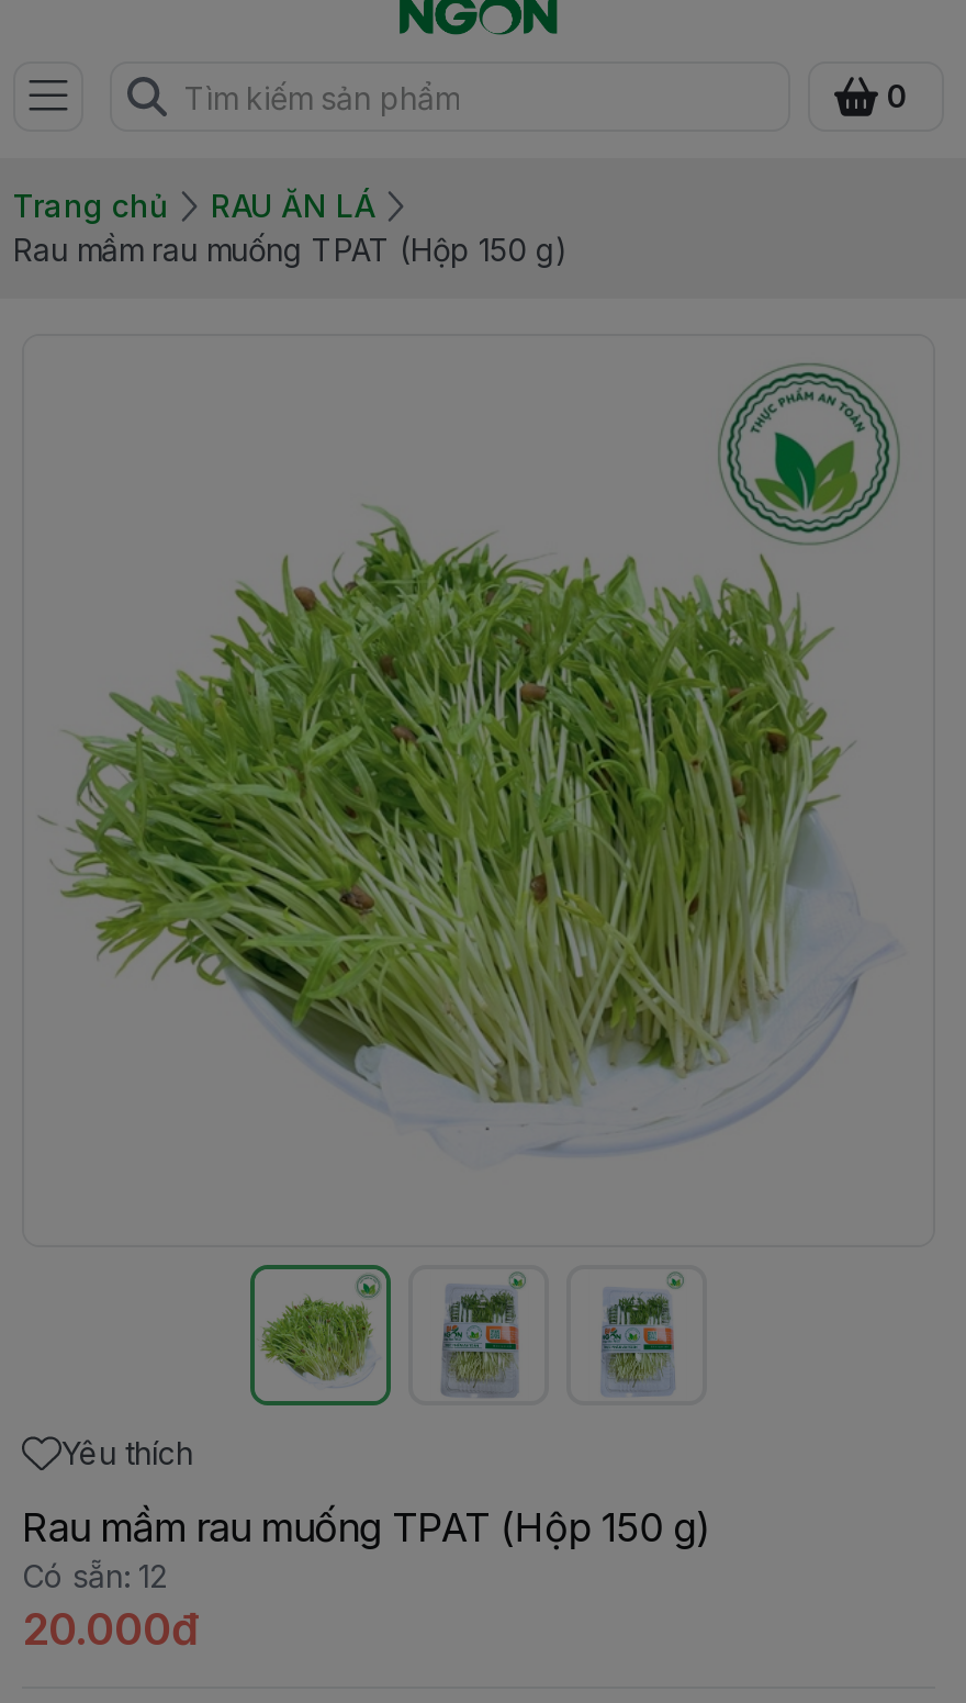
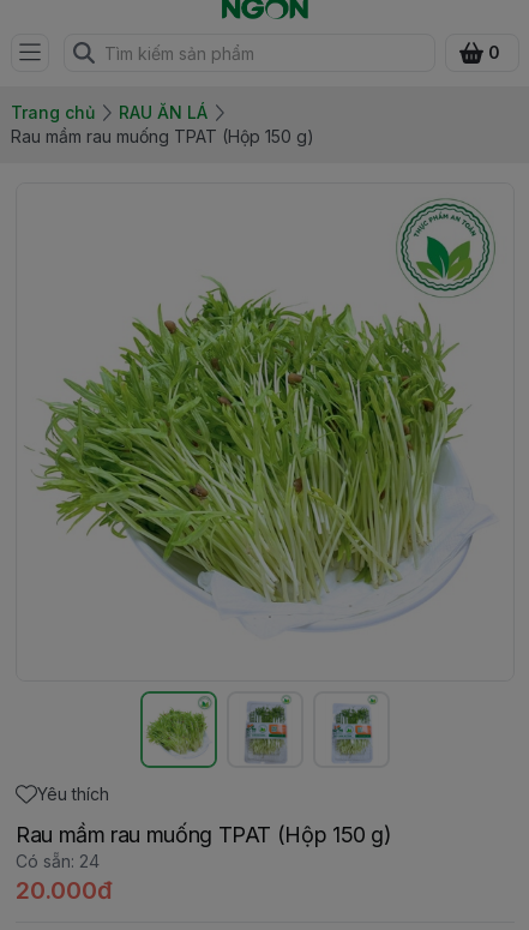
[22,1557,167,1594] Có sẵn: 12 -> [16,851,100,871] Có sẵn: 24

